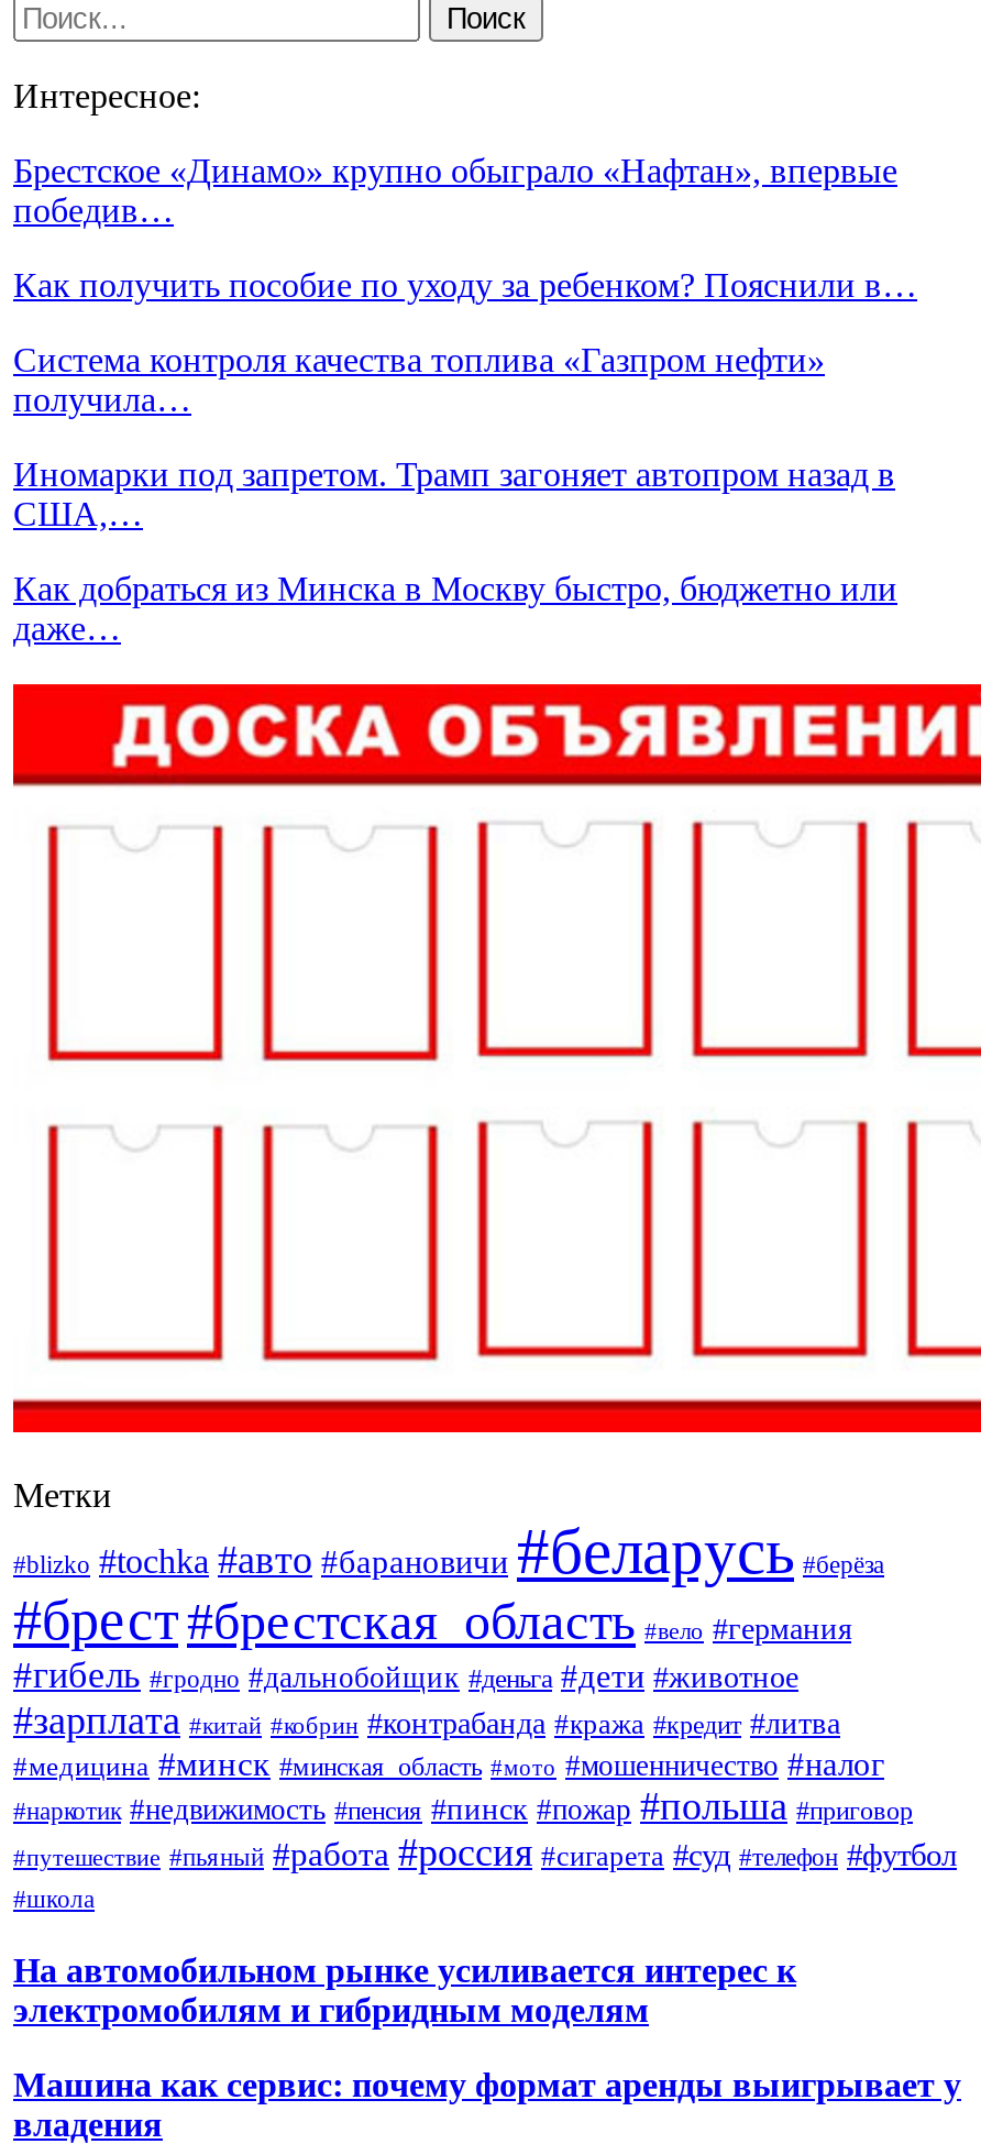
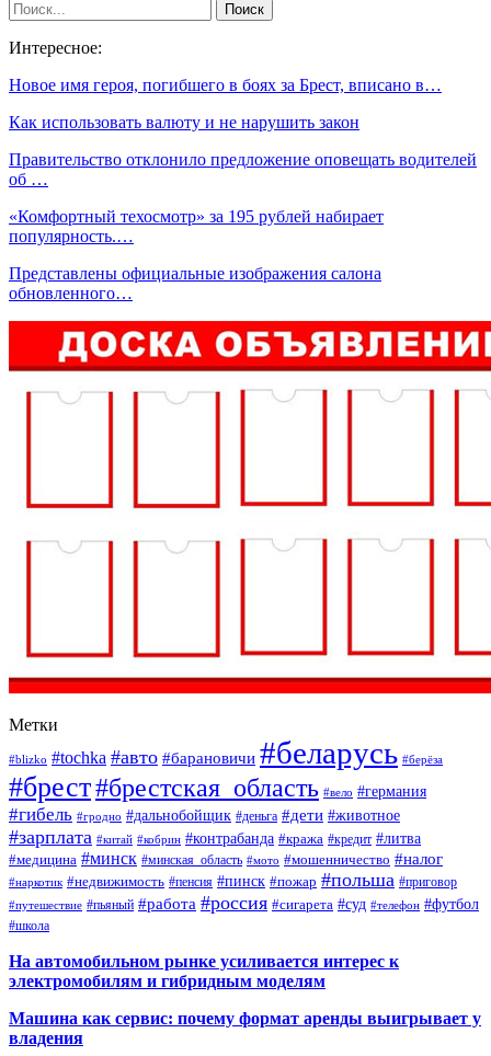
[13,151,897,228] Брестское «Динамо» крупно обыграло «Нафтан», впервые | победив… -> [9,75,442,94] Новое имя героя, погибшего в боях за Брест, вписано в…
[13,266,917,303] Как получить пособие по уходу за ребенком? Пояснили в… -> [9,113,359,131] Как использовать валюту и не нарушить закон
[13,341,825,418] Система контроля качества топлива «Газпром нефти» | получила… -> [9,150,477,188] Правительство отклонило предложение оповещать водителей | об …
[13,455,895,532] Иномарки под запретом. Трамп загоняет автопром назад в | США,… -> [9,207,384,245] «Комфортный техосмотр» за 195 рублей набирает | популярность.…
[13,569,897,646] Как добраться из Минска в Москву быстро, бюджетно или | даже… -> [9,264,381,302] Представлены официальные изображения салона | обновленного…

